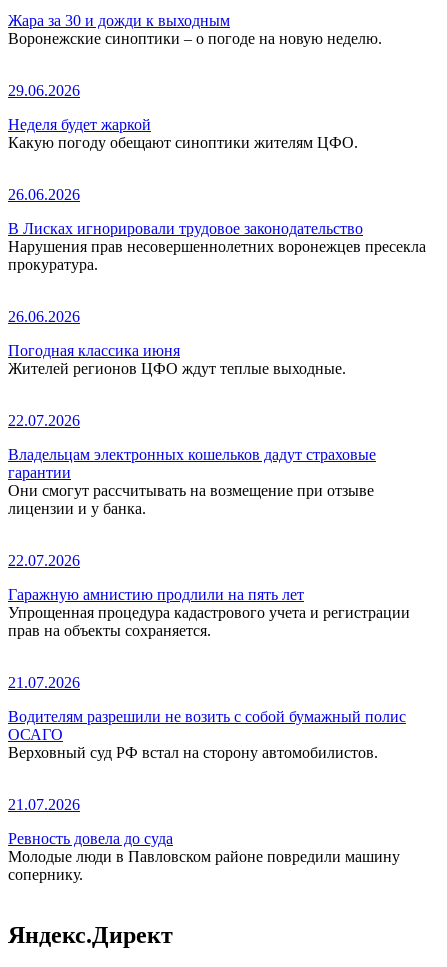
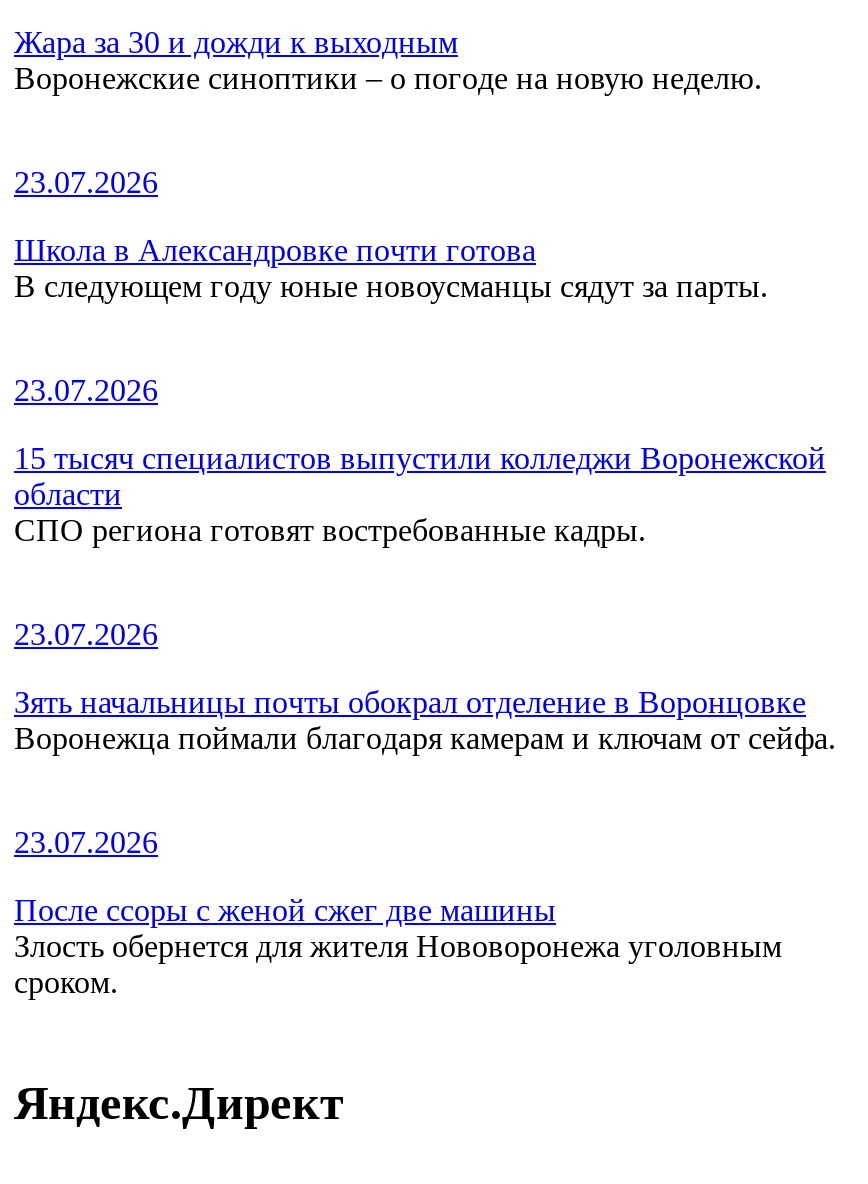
[8,82,426,883] 29.06.2026 | Неделя будет жаркой | Какую погоду обещают синоптики жителям ЦФО. | 26.06.2026 | В Лисках игнорировали трудовое законодательство | Нарушения прав несовершеннолетних воронежцев пресекла | прокуратура. | 26.06.2026 | Погодная классика июня | Жителей регионов ЦФО ждут теплые выходные. | 22.07.2026 | Владельцам электронных кошельков дадут страховые | гарантии | Они смогут рассчитывать на возмещение при отзыве | лицензии и у банка. | 22.07.2026 | Гаражную амнистию продлили на пять лет | Упрощенная процедура кадастрового учета и регистрации | прав на объекты сохраняется. | 21.07.2026 | Водителям разрешили не возить с собой бумажный полис | ОСАГО | Верховный суд РФ встал на сторону автомобилистов. | 21.07.2026 | Ревность довела до суда | Молодые люди в Павловском районе повредили машину | сопернику. -> [14,164,836,998] 23.07.2026 | Школа в Александровке почти готова | В следующем году юные новоусманцы сядут за парты. | 23.07.2026 | 15 тысяч специалистов выпустили колледжи Воронежской | области | СПО региона готовят востребованные кадры. | 23.07.2026 | Зять начальницы почты обокрал отделение в Воронцовке | Воронежца поймали благодаря камерам и ключам от сейфа. | 23.07.2026 | После ссоры с женой сжег две машины | Злость обернется для жителя Нововоронежа уголовным | сроком.

